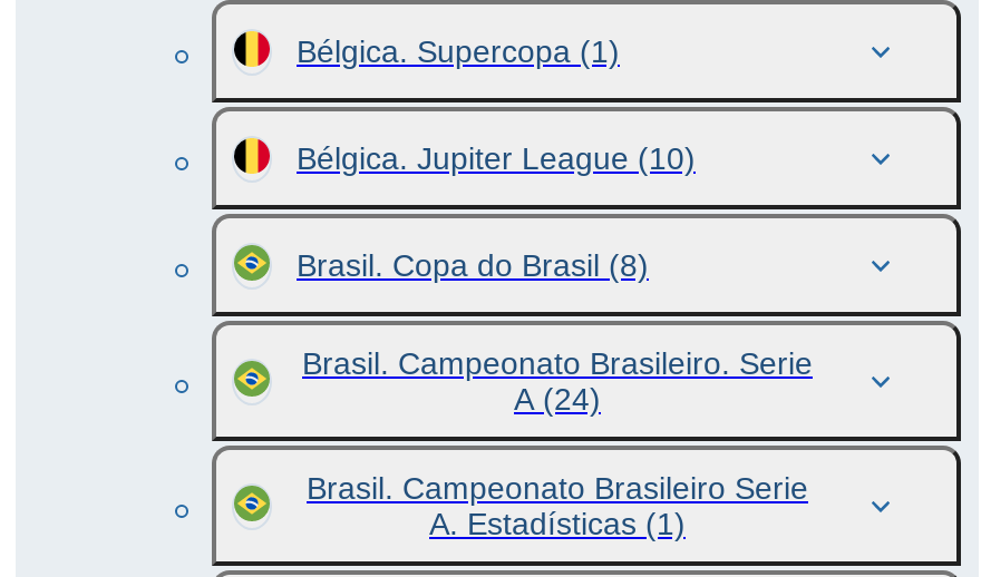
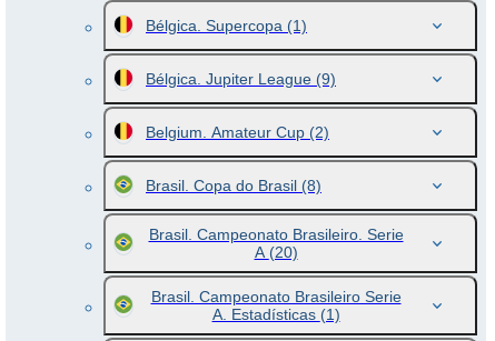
[297,140,696,176] Bélgica. Jupiter League (10) -> [146,70,336,141] Bélgica. Jupiter League (9) | Belgium. Amateur Cup (2)
[514,381,601,417] A (24) -> [254,243,298,261] A (20)

